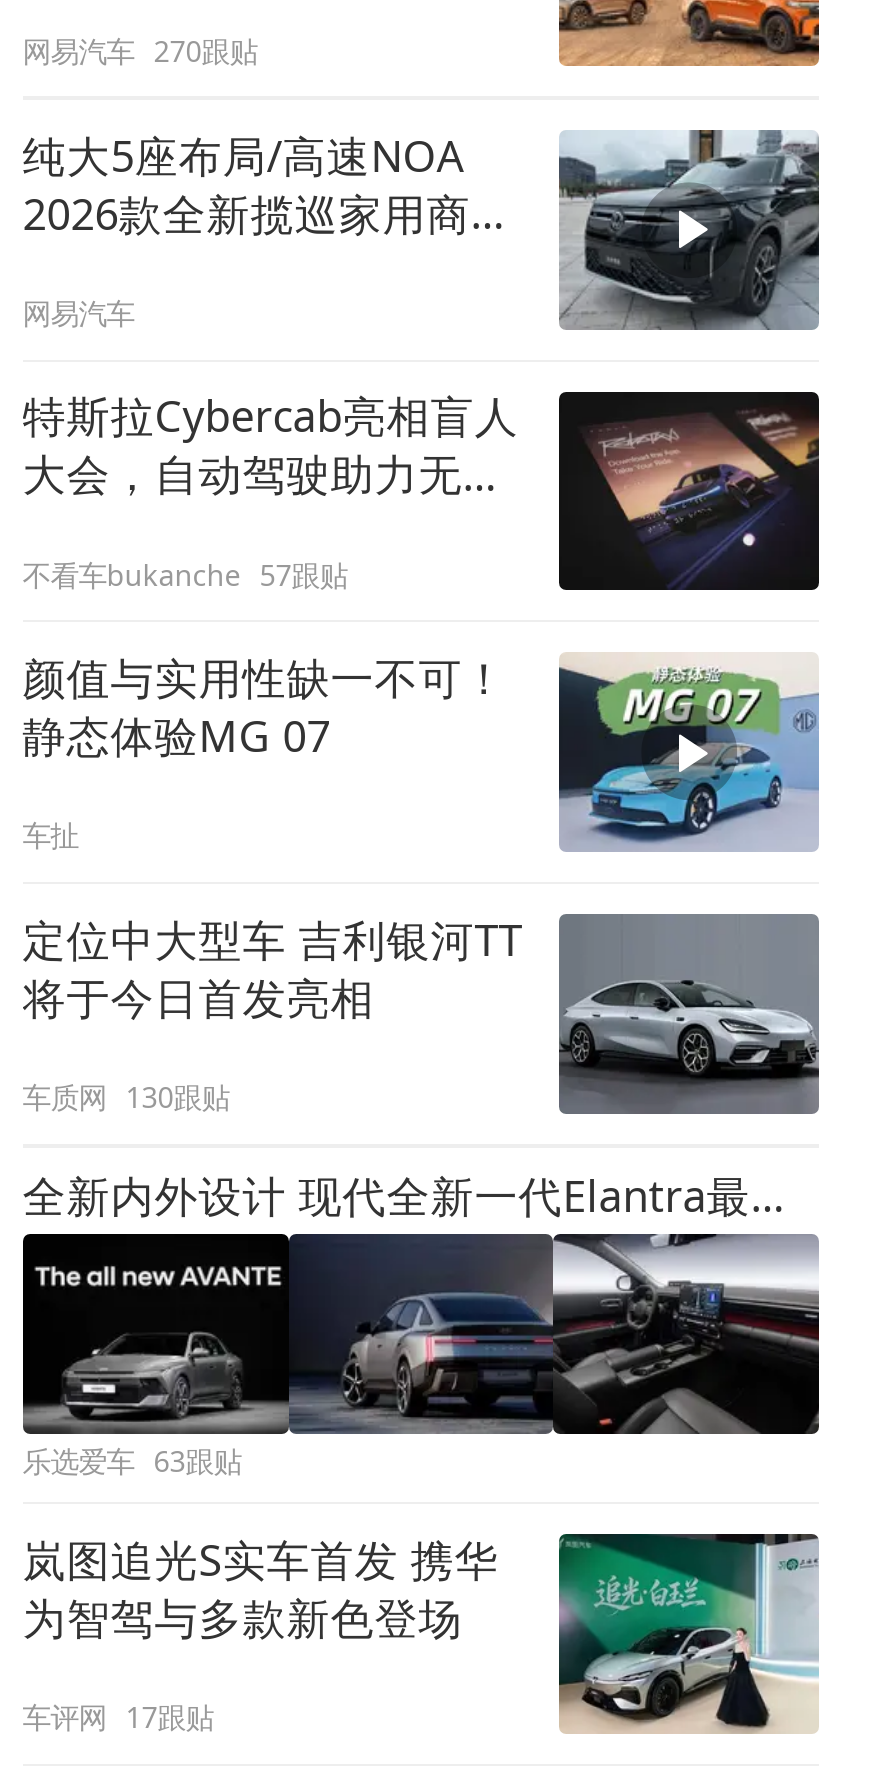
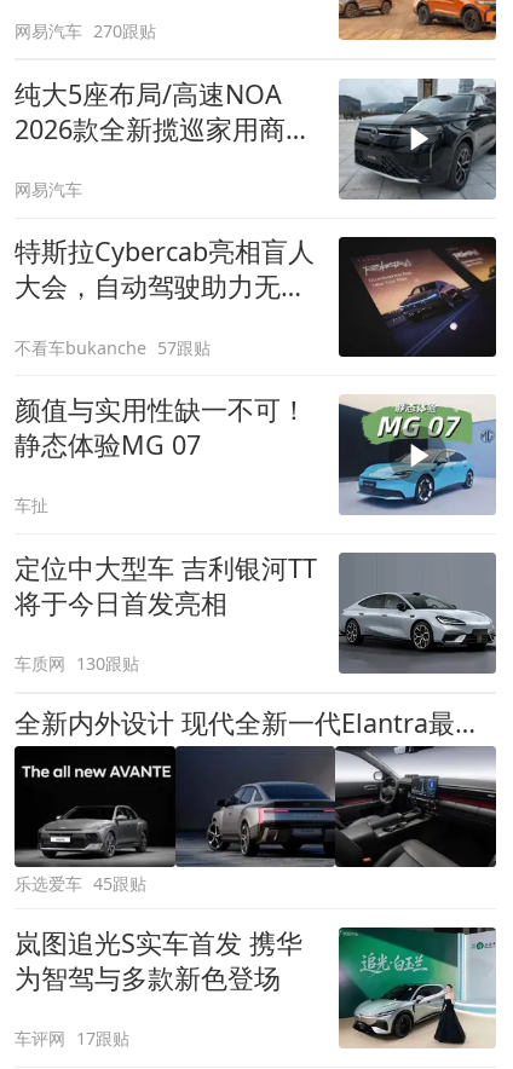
[22,1443,242,1481] 乐选爱车 63跟贴 -> [14,872,147,895] 乐选爱车 45跟贴

